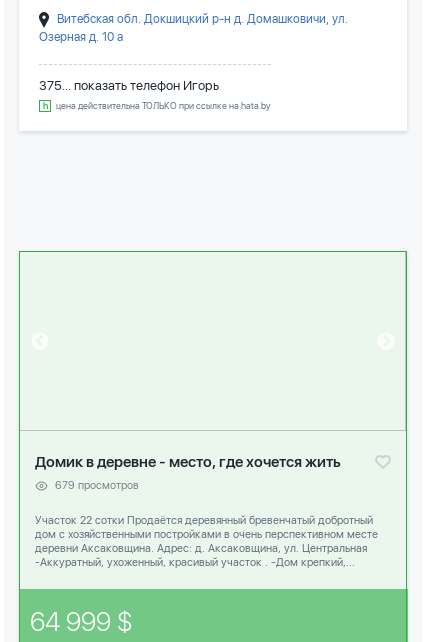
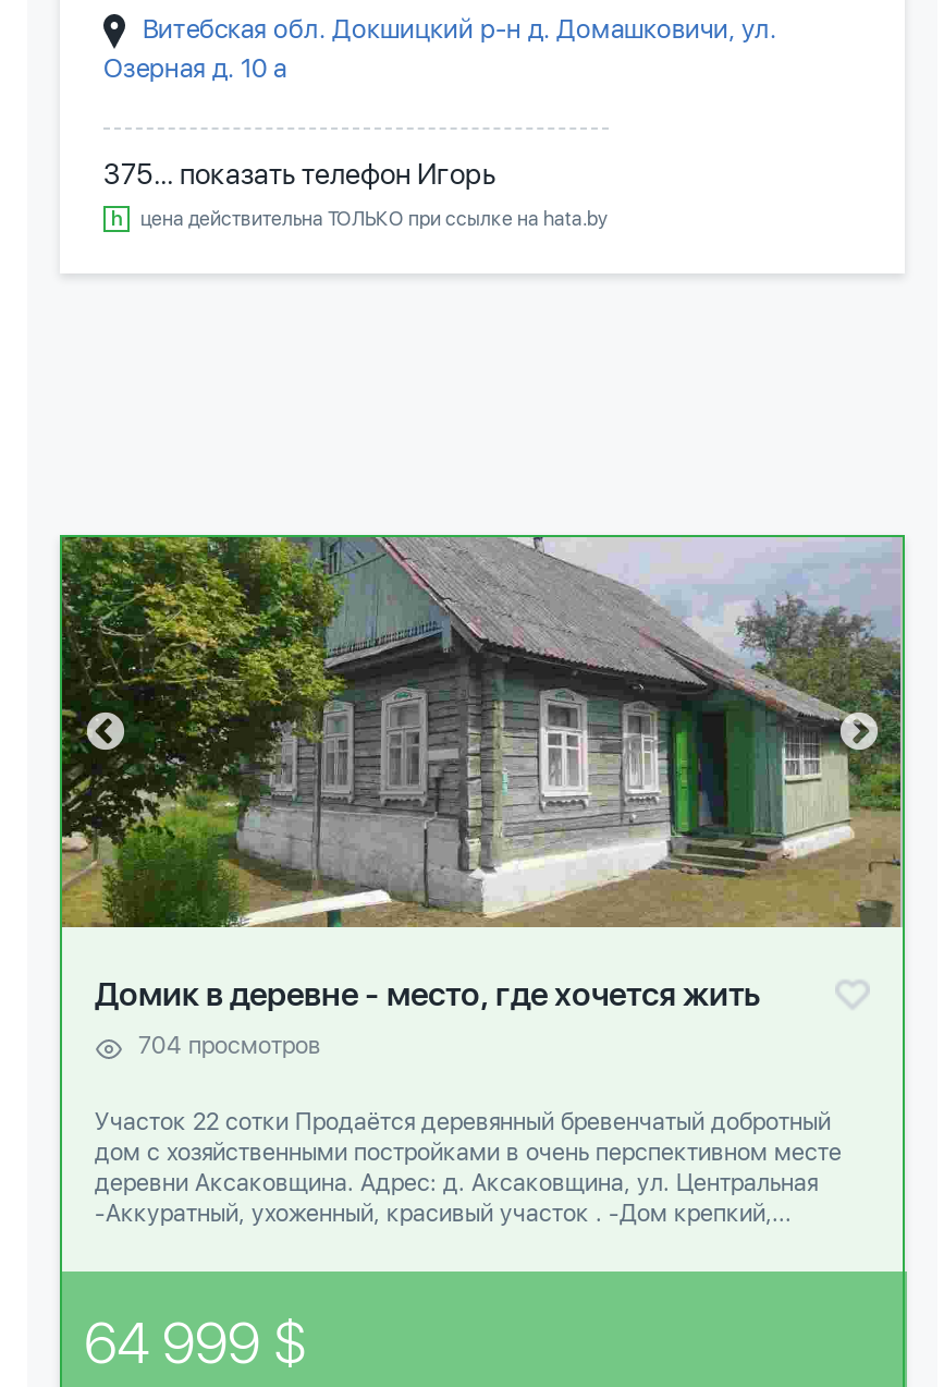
none -> [60,536,903,928] [image]
[55,479,139,492] 679 просмотров -> [138,1033,321,1061] 704 просмотров

